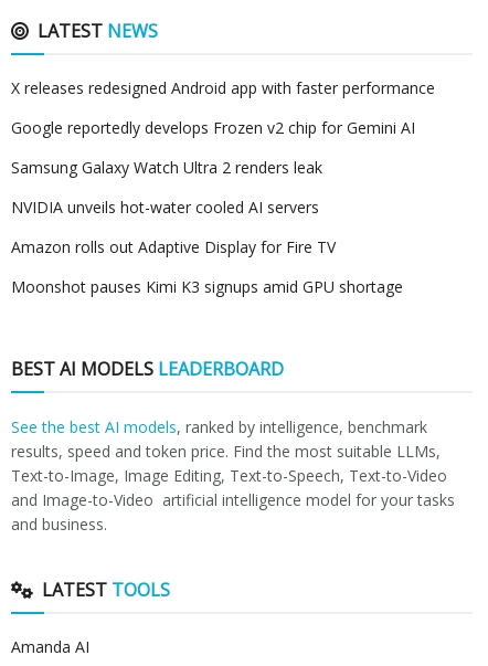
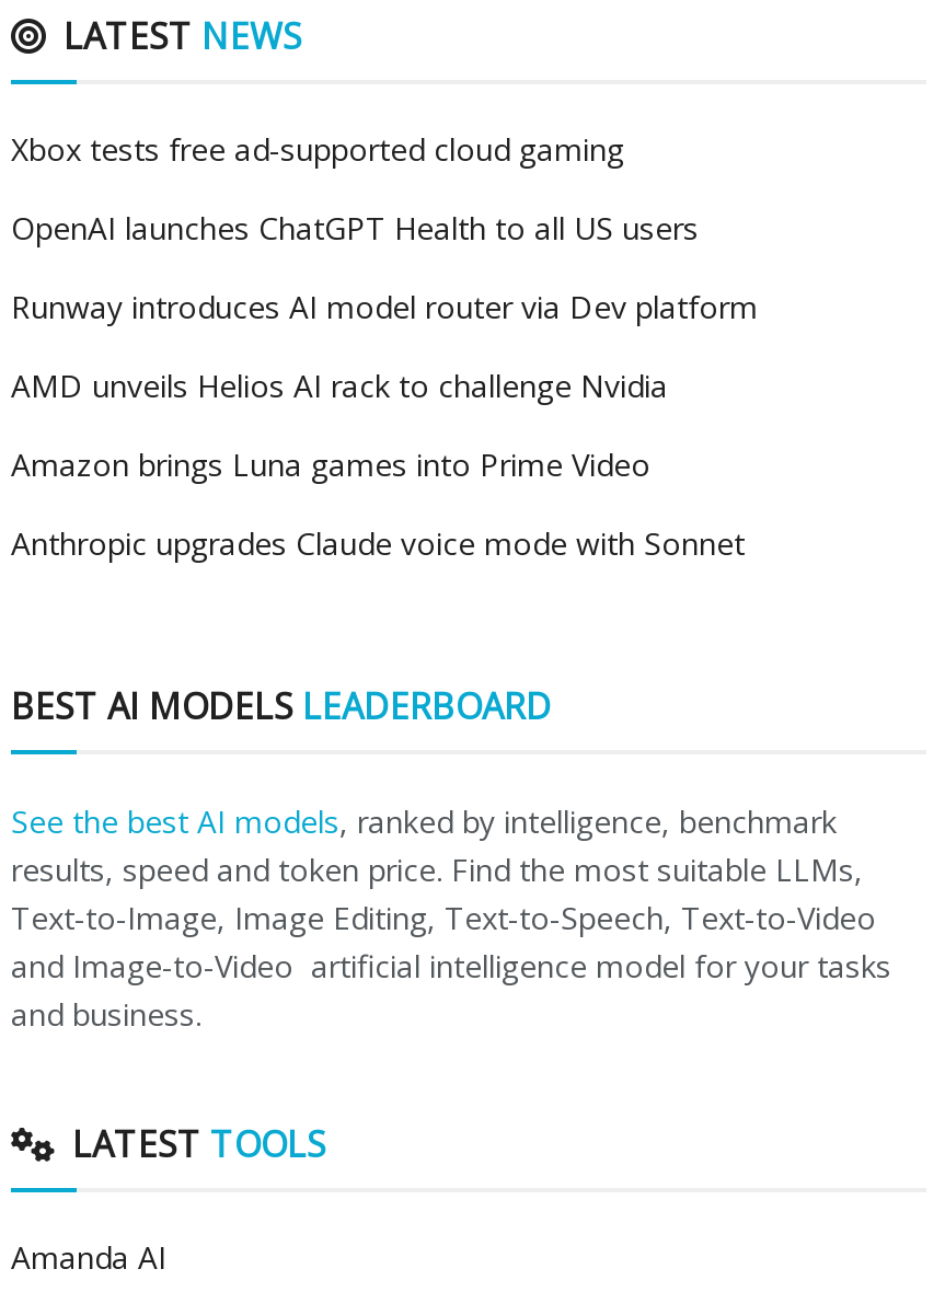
[11,77,435,98] X releases redesigned Android app with faster performance -> [11,127,624,169] Xbox tests free ad-supported cloud gaming
[11,117,415,138] Google reportedly develops Frozen v2 chip for Gemini AI -> [11,206,699,248] OpenAI launches ChatGPT Health to all US users
[11,156,322,177] Samsung Galaxy Watch Ultra 2 renders leak -> [11,285,758,327] Runway introduces AI model router via Dev platform
[11,196,319,217] NVIDIA unveils hot-water cooled AI servers -> [11,364,668,405] AMD unveils Helios AI rack to challenge Nvidia
[11,236,336,257] Amazon rolls out Adaptive Display for Fire TV -> [11,443,650,484] Amazon brings Luna games into Prime Video
[11,276,403,297] Moonshot pauses Kimi K3 signups amid GPU shortage -> [11,521,745,563] Anthropic upgrades Claude voice mode with Sonnet

